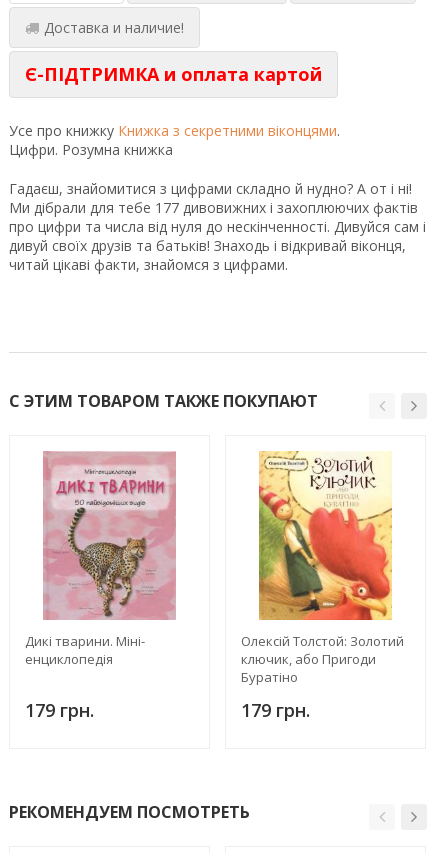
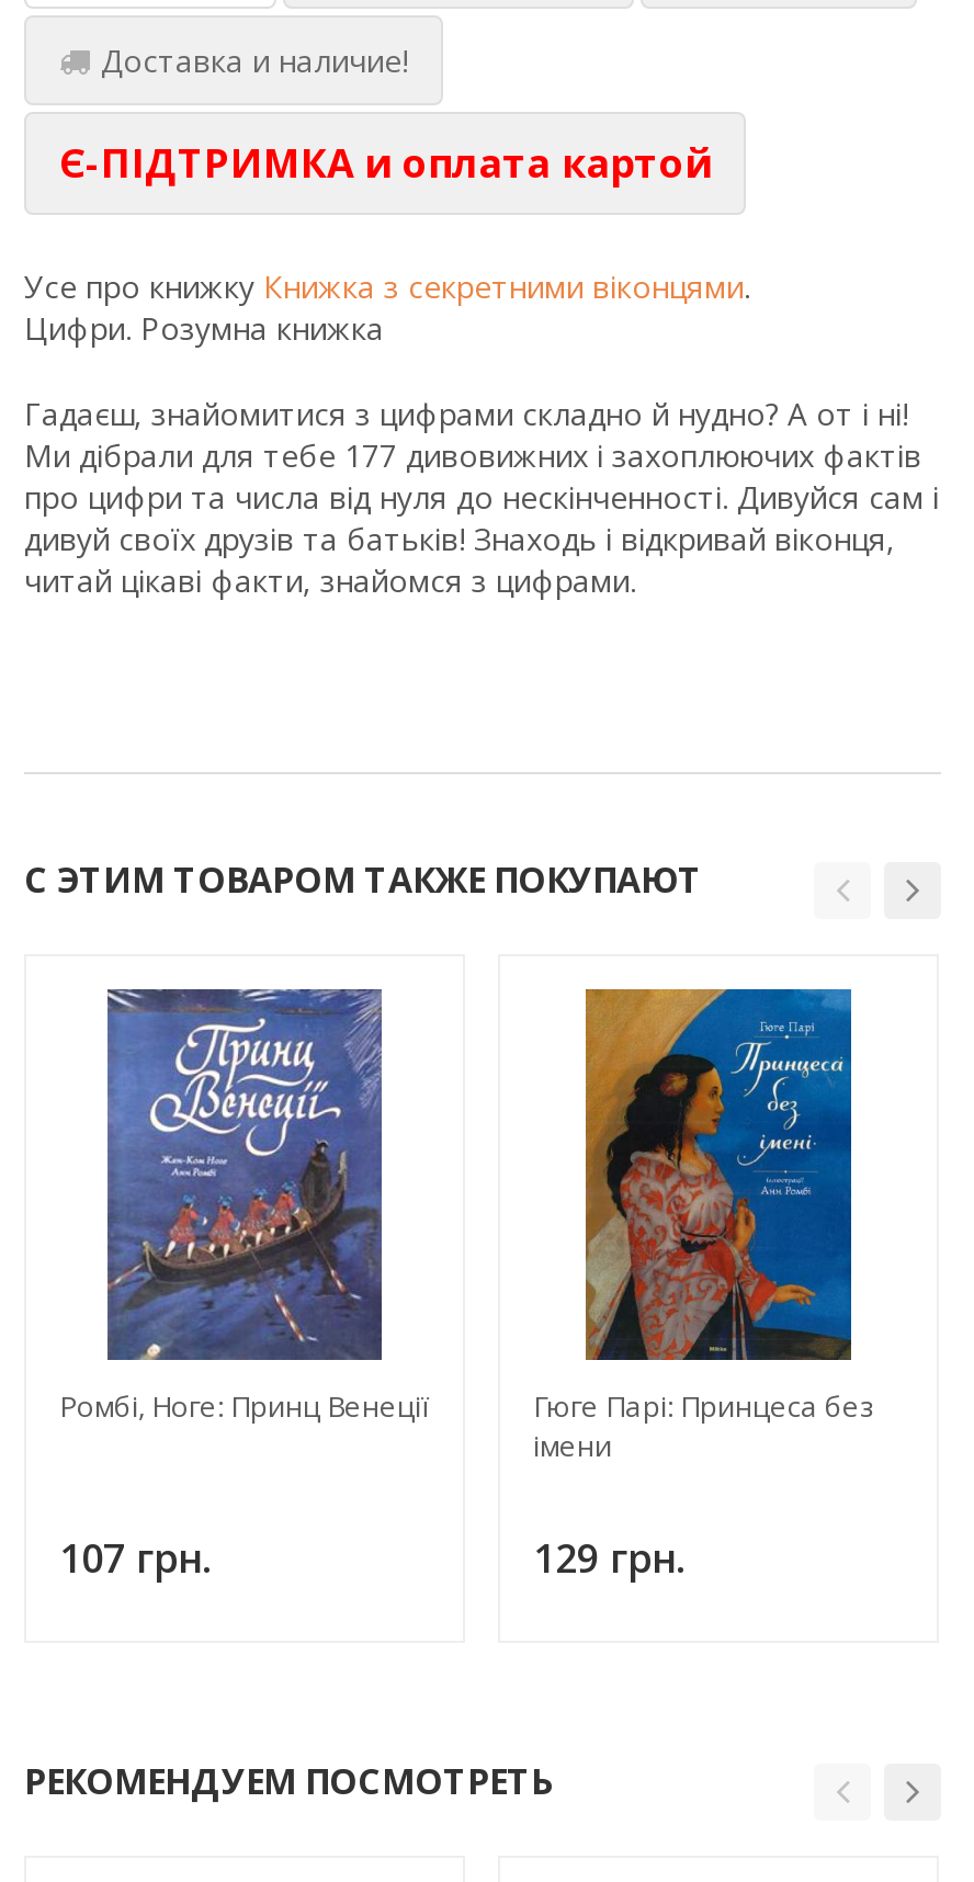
[25,451,177,668] [image] | Дикі тварини. Міні- | енциклопедія -> [59,987,428,1426] [image] | Ромбі, Ноге: Принц Венеції
[241,450,404,686] [image] | Олексій Толстой: Золотий | ключик, або Пригоди | Буратіно -> [533,987,875,1466] [image] | Гюге Парі: Принцеса без | імени
[25,698,94,722] 179 грн. -> [59,1532,211,1584] 107 грн.
[241,698,310,722] 179 грн. -> [533,1532,684,1584] 129 грн.

